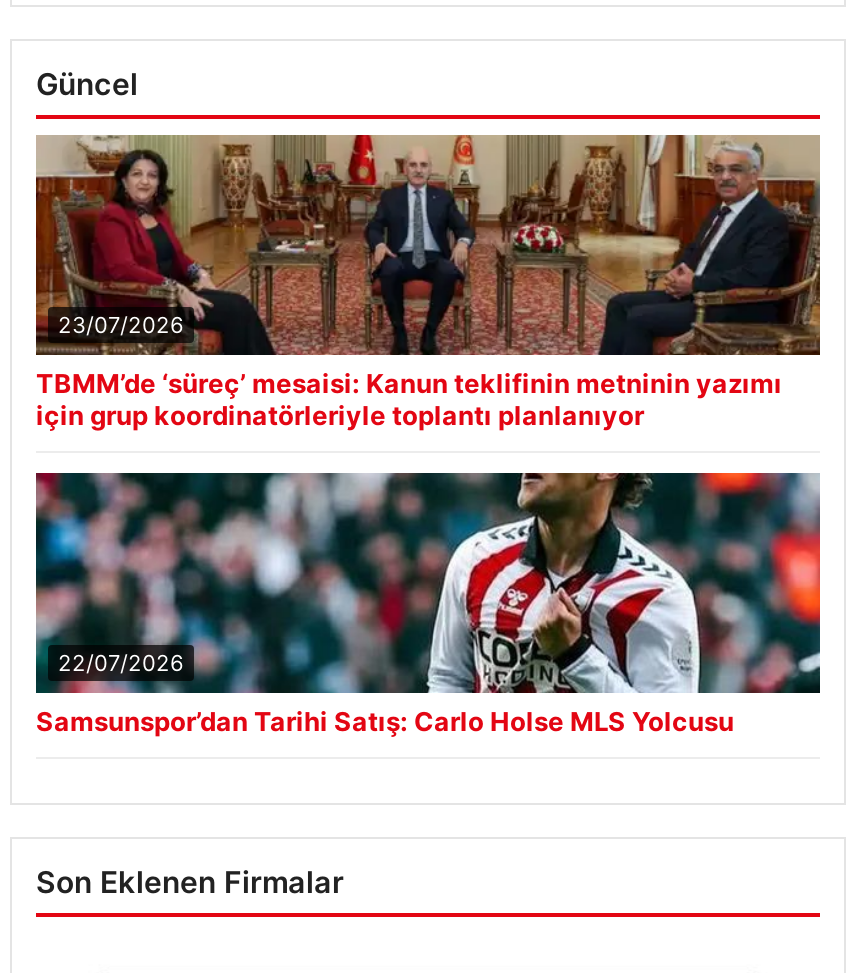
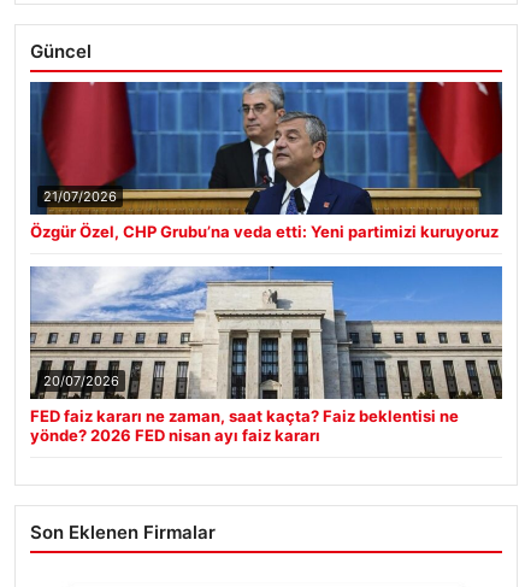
[34,133,822,351] [image] | 23/07/2026 -> [29,81,503,212] [image] | 21/07/2026
[36,367,782,431] TBMM’de ‘süreç’ mesaisi: Kanun teklifinin metninin yazımı | için grup koordinatörleriyle toplantı planlanıyor -> [30,222,499,241] Özgür Özel, CHP Grubu’na veda etti: Yeni partimizi kuruyoruz
[34,441,822,695] [image] | 22/07/2026 -> [29,265,503,418] [image] | 20/07/2026
[36,705,734,737] Samsunspor’dan Tarihi Satış: Carlo Holse MLS Yolcusu -> [30,406,459,445] FED faiz kararı ne zaman, saat kaçta? Faiz beklentisi ne | yönde? 2026 FED nisan ayı faiz kararı

